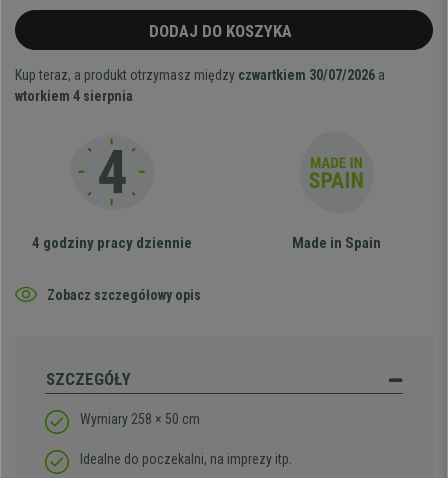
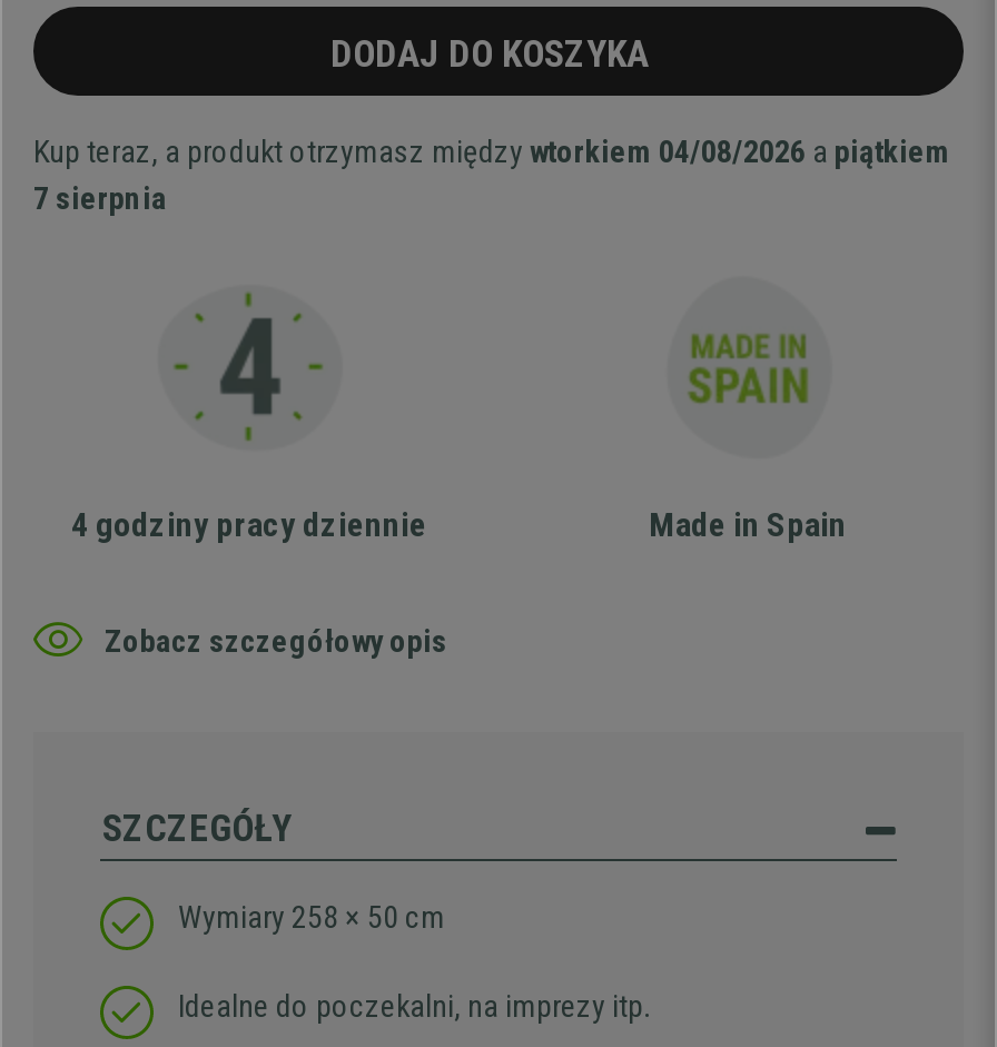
[15,67,385,104] Kup teraz, a produkt otrzymasz między czwartkiem 30/07/2026 a | wtorkiem 4 sierpnia -> [33,134,950,216] Kup teraz, a produkt otrzymasz między wtorkiem 04/08/2026 a piątkiem | 7 sierpnia

